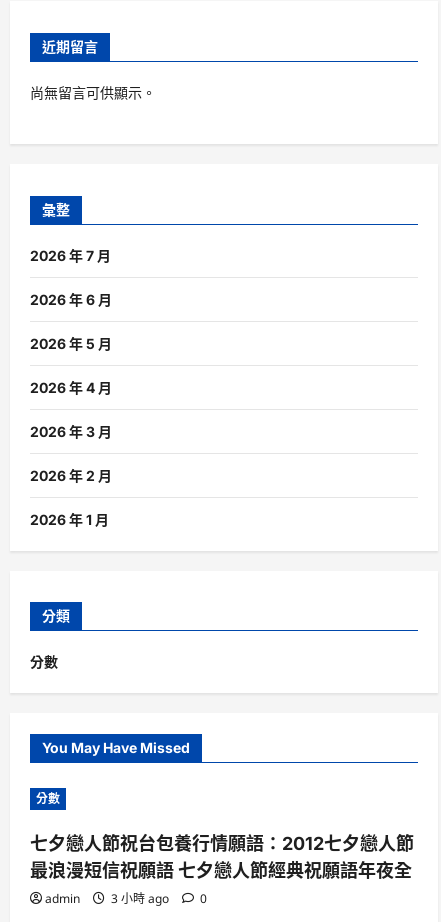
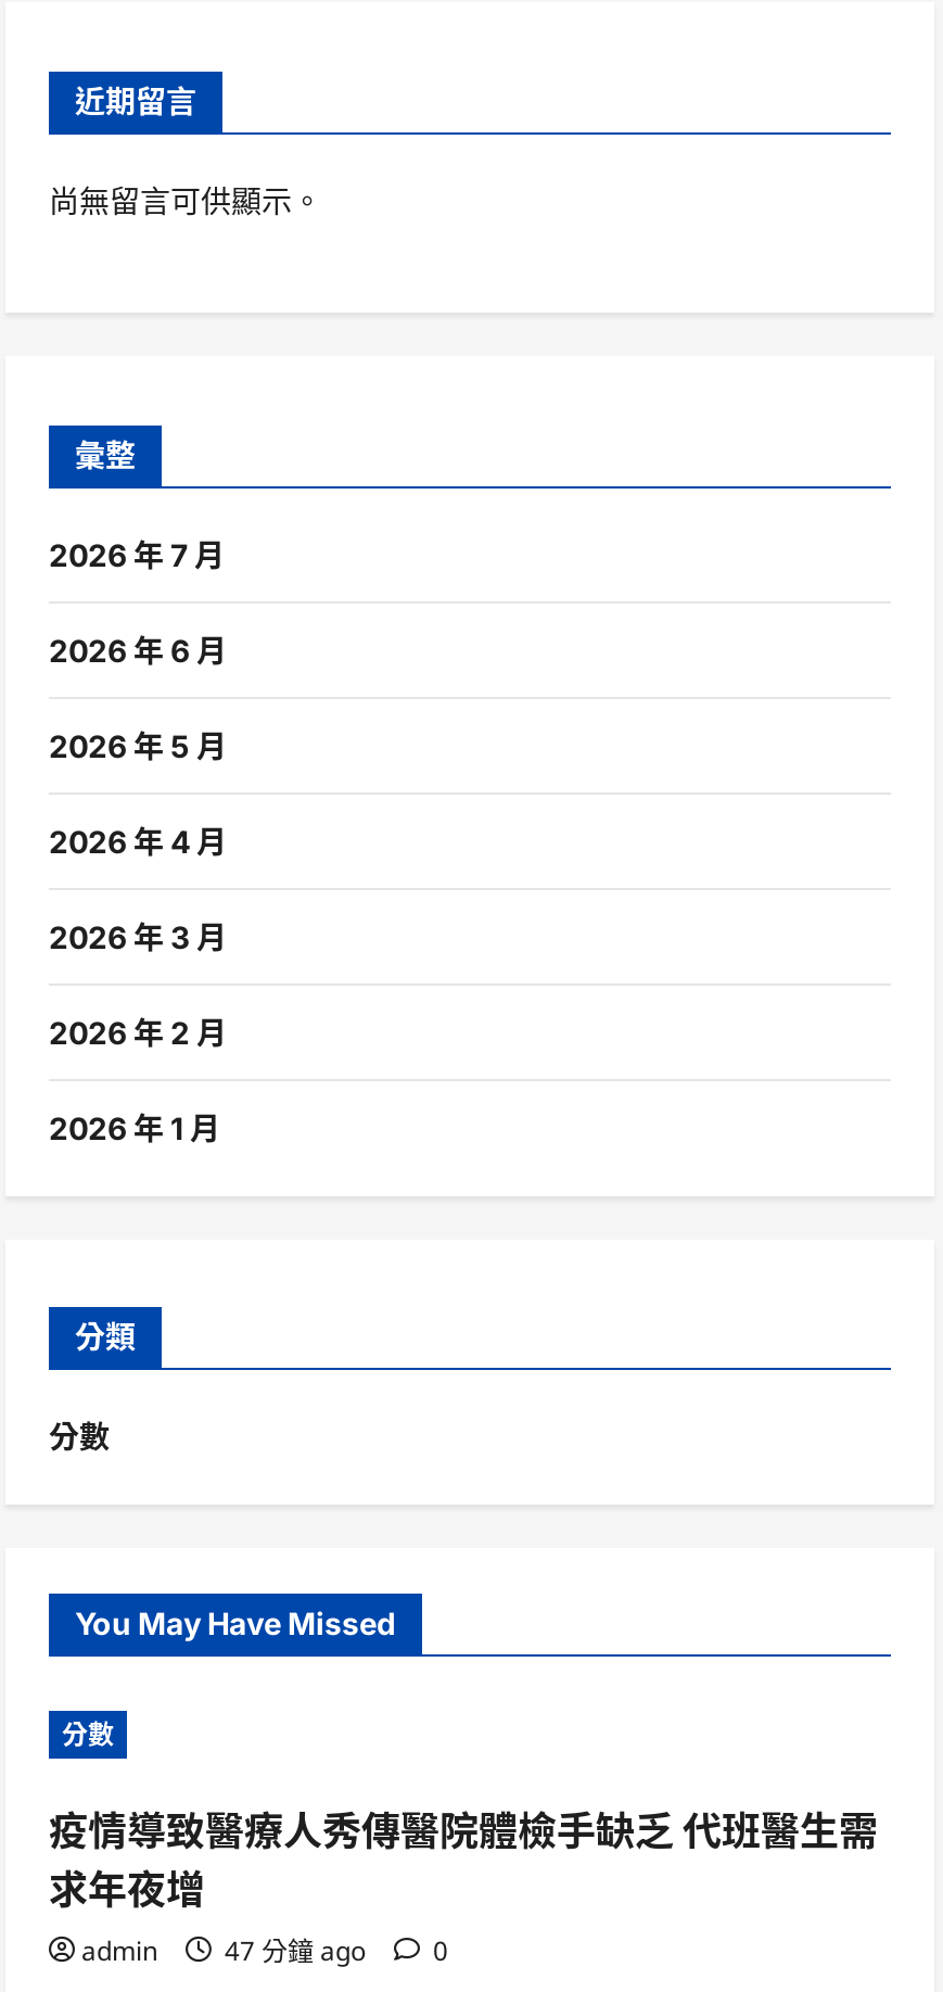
[30,833,414,881] 七夕戀人節祝台包養行情願語：2012七夕戀人節 | 最浪漫短信祝願語 七夕戀人節經典祝願語年夜全 -> [49,1809,878,1913] 疫情導致醫療人秀傳醫院體檢手缺乏 代班醫生需 | 求年夜增
[45,890,207,907] admin 3 小時 ago 0 -> [81,1933,448,1969] admin 47 分鐘 ago 0

